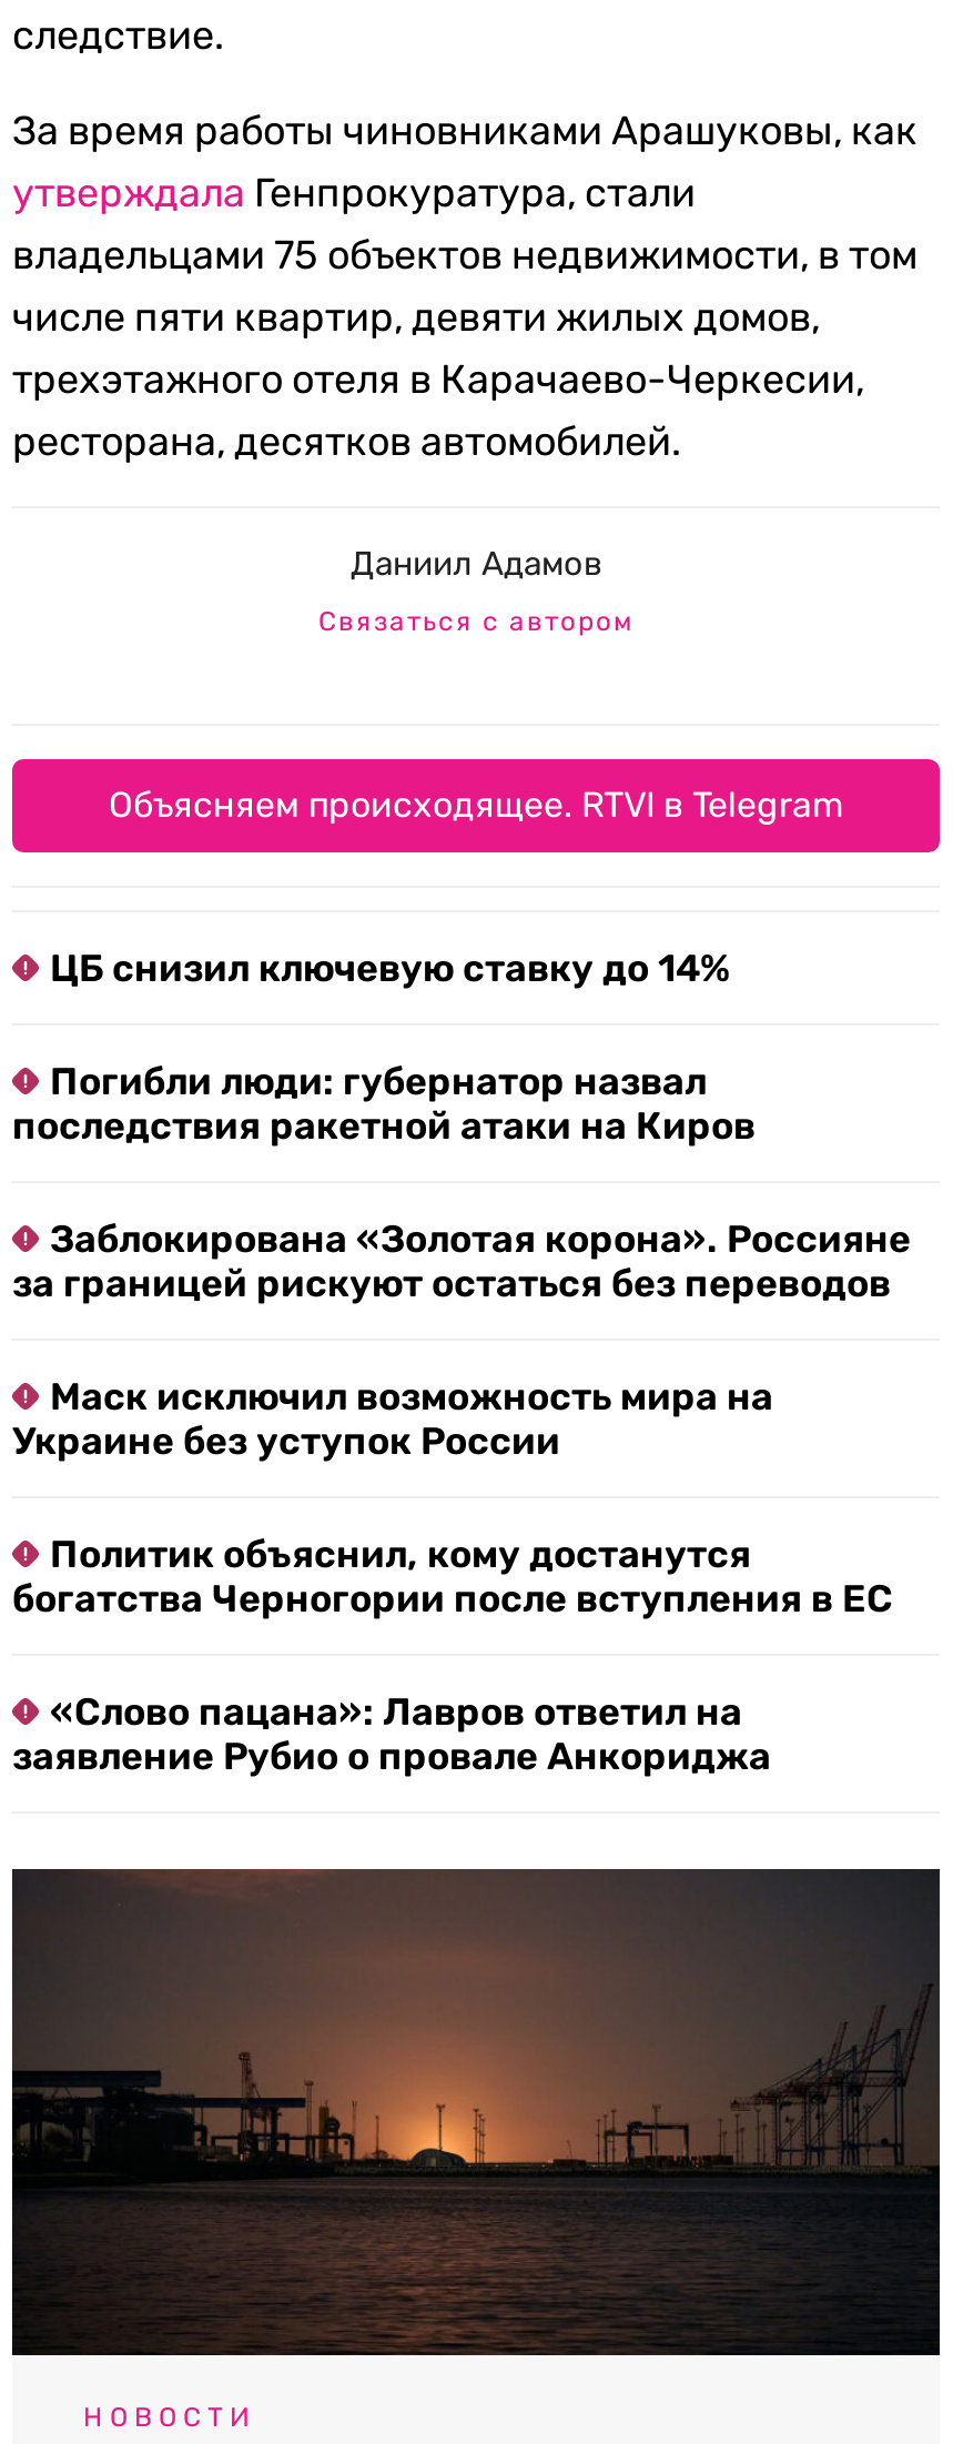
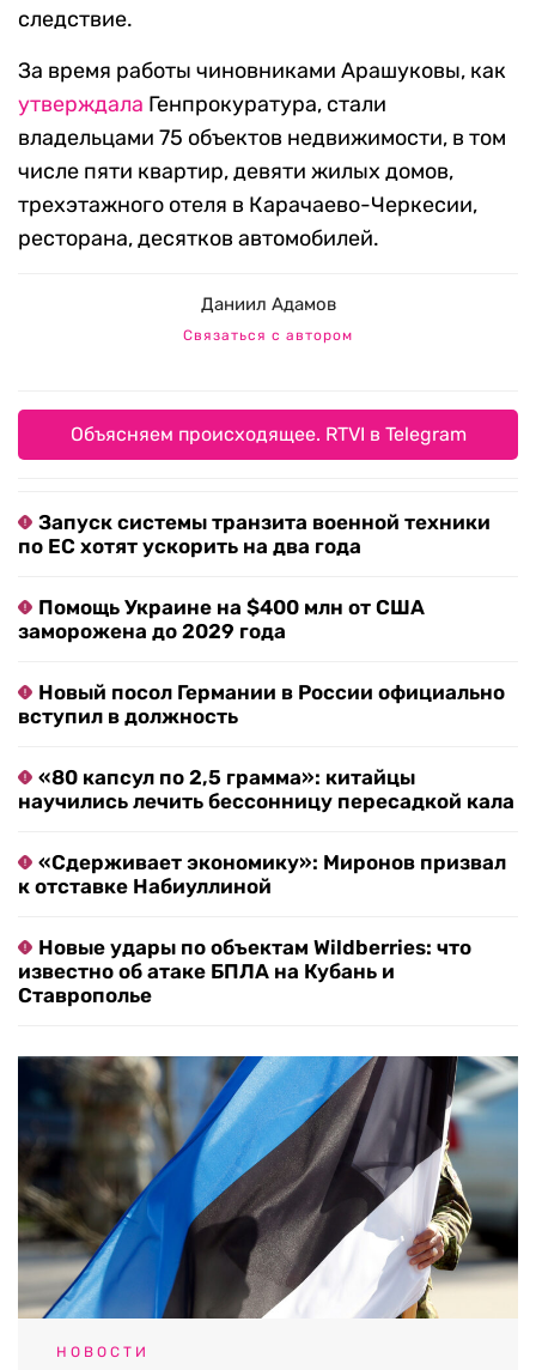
[50,946,731,990] ЦБ снизил ключевую ставку до 14% -> [18,510,491,558] Запуск системы транзита военной техники | по ЕС хотят ускорить на два года
[12,1059,756,1148] Погибли люди: губернатор назвал | последствия ракетной атаки на Киров -> [18,595,425,643] Помощь Украине на $400 млн от США | заморожена до 2029 года
[12,1217,911,1305] Заблокирована «Золотая корона». Россияне | за границей рискуют остаться без переводов -> [18,680,505,728] Новый посол Германии в России официально | вступил в должность
[12,1374,773,1463] Маск исключил возможность мира на | Украине без уступок России -> [18,765,514,813] «80 капсул по 2,5 грамма»: китайцы | научились лечить бессонницу пересадкой кала
[12,1532,893,1621] Политик объяснил, кому достанутся | богатства Черногории после вступления в ЕС -> [18,850,506,898] «Сдерживает экономику»: Миронов призвал | к отставке Набиуллиной
[12,1689,771,1778] «Слово пацана»: Лавров ответил на | заявление Рубио о провале Анкориджа -> [18,935,471,1007] Новые удары по объектам Wildberries: что | известно об атаке БПЛА на Кубань и | Ставрополье
[12,1867,942,2357] [image] -> [17,1055,519,1320] [image]

